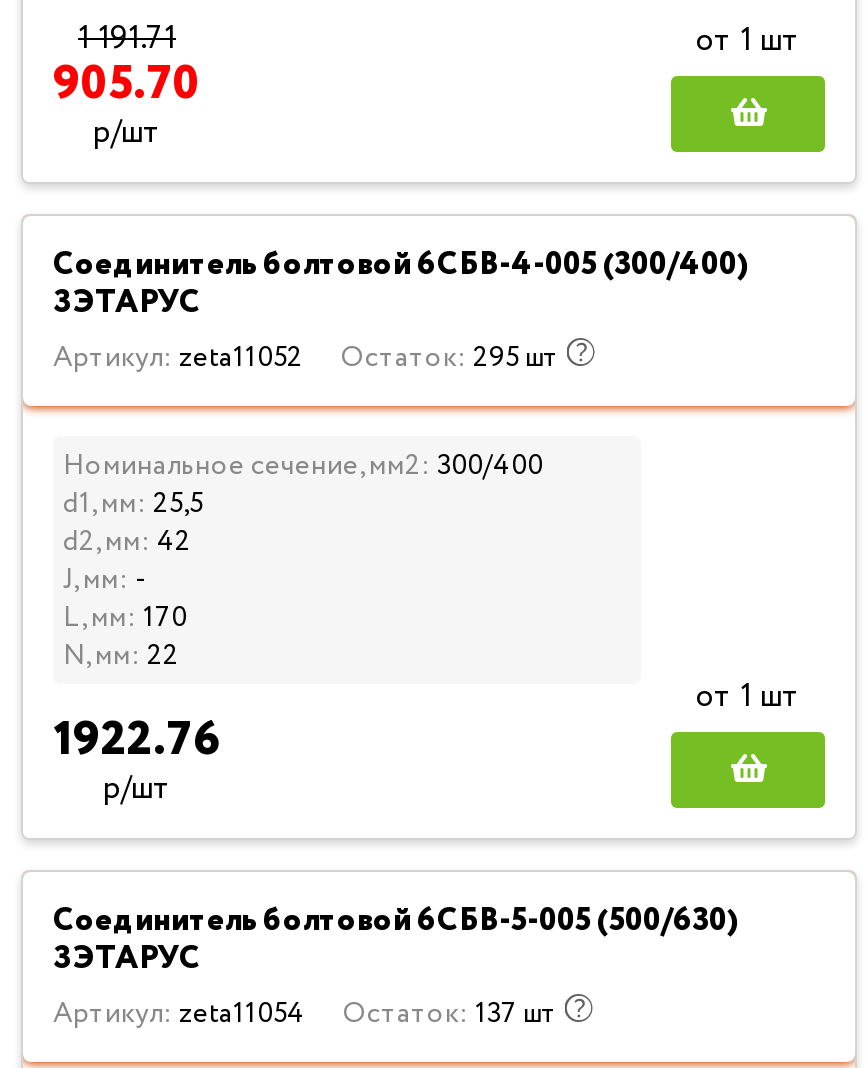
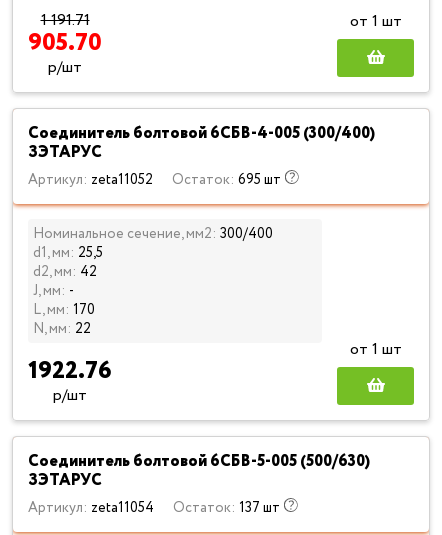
[53,339,559,379] Артикул: zeta11052 Остаток: 295 шт -> [28,170,281,190] Артикул: zeta11052 Остаток: 695 шт

